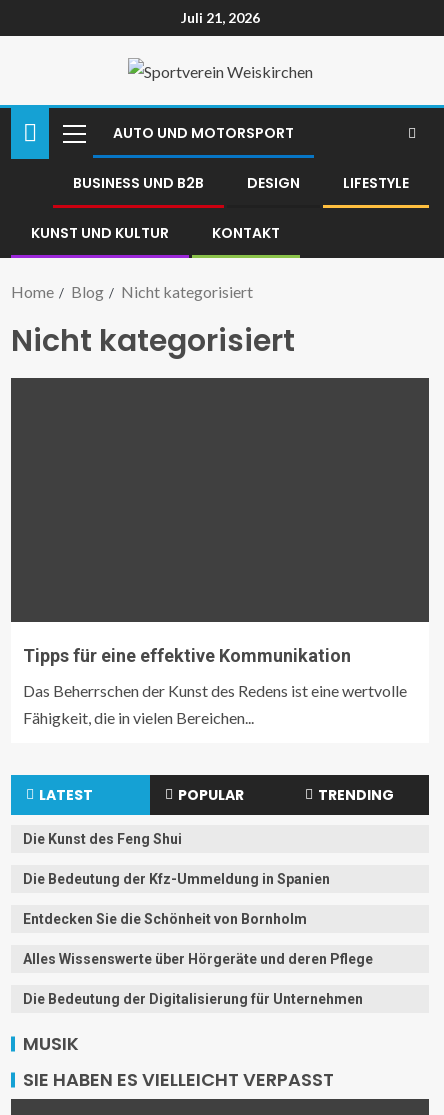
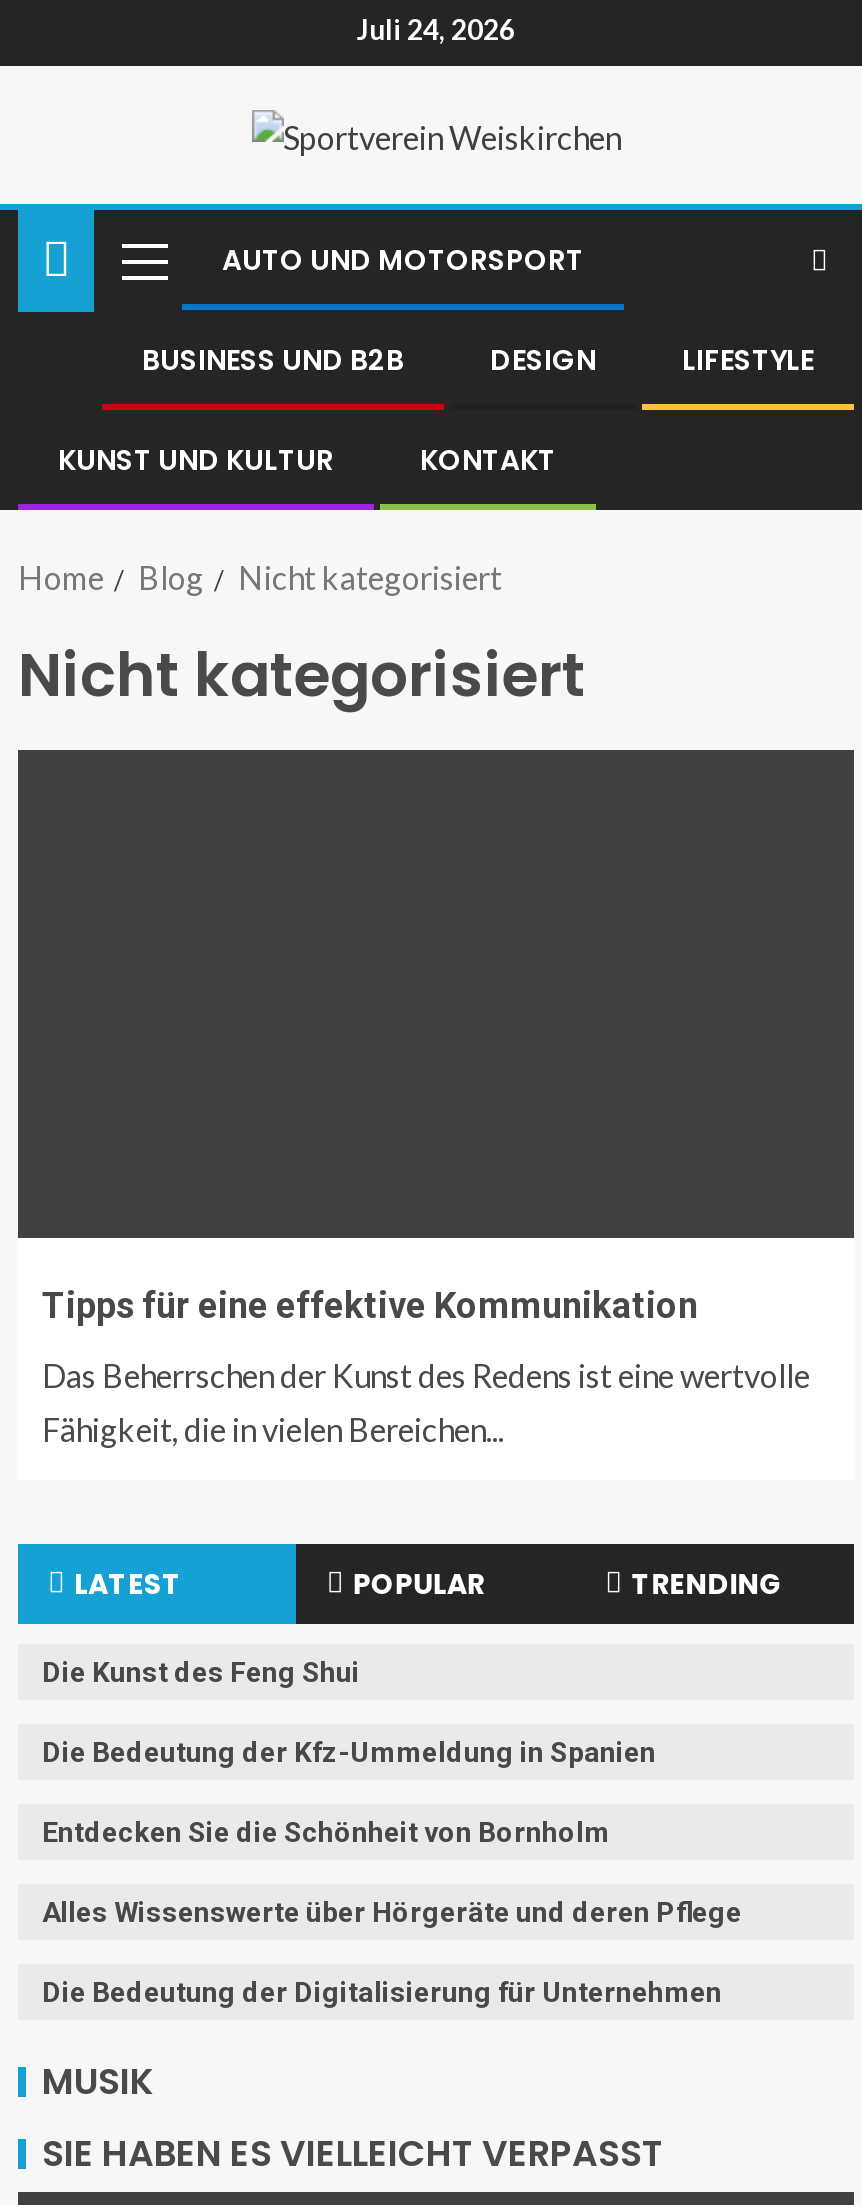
[180,9,259,26] Juli 21, 2026 -> [357,12,515,46] Juli 24, 2026

